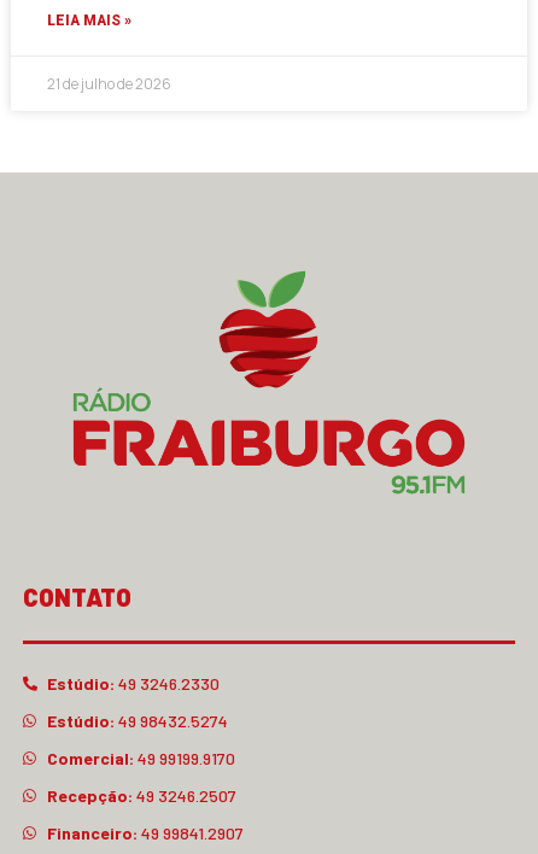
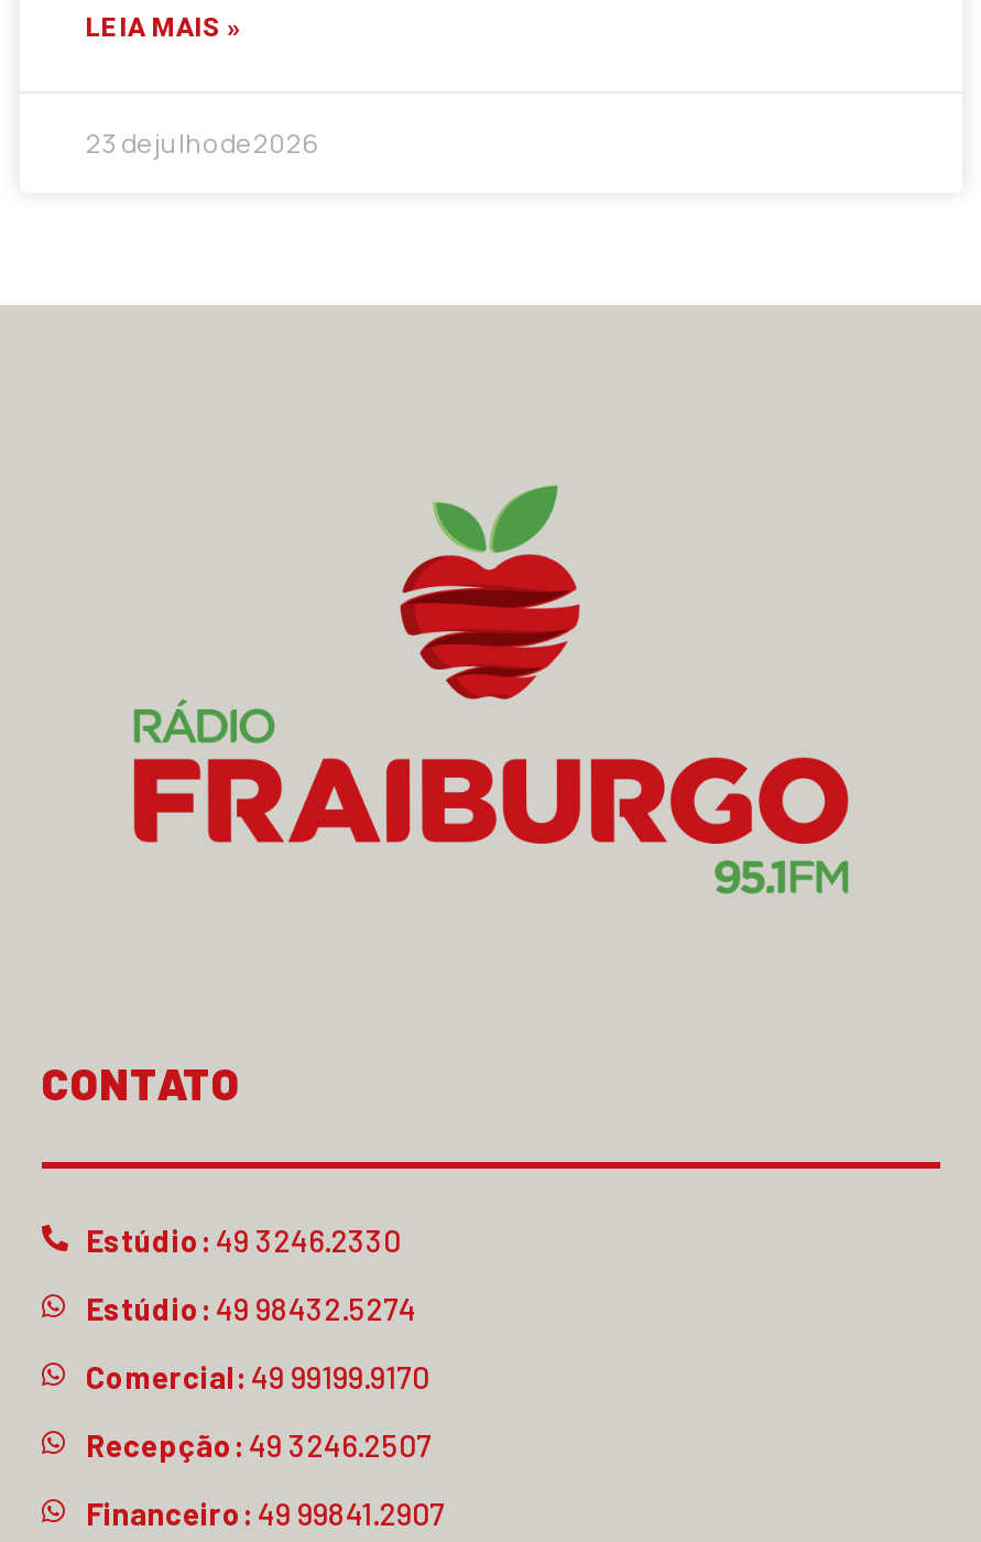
[47,73,171,94] 21 de julho de 2026 -> [86,124,319,161] 23 de julho de 2026

